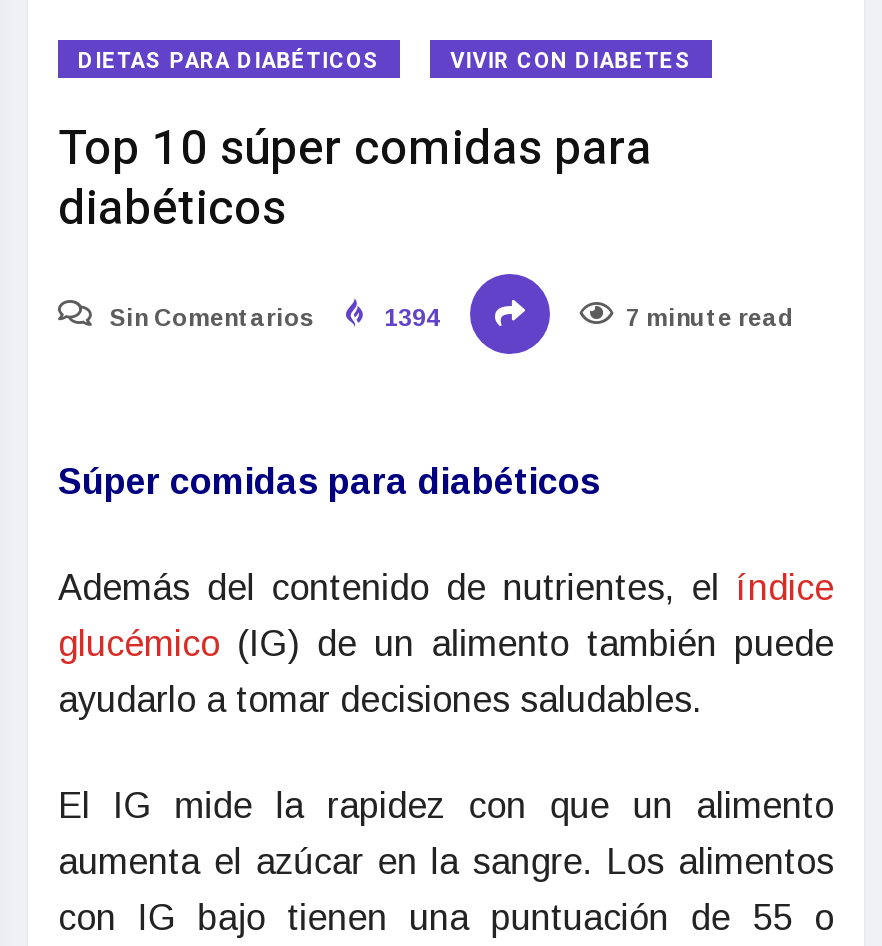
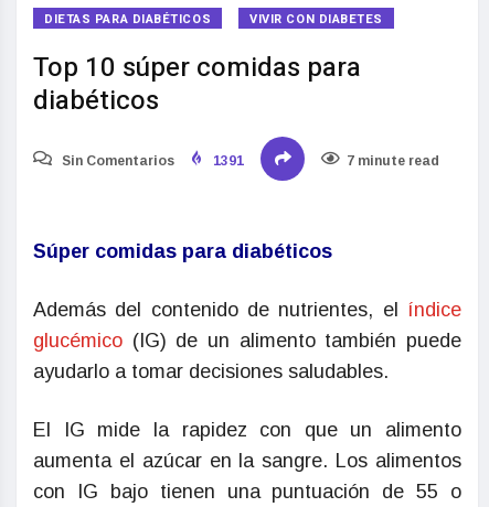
[378,304,440,332] 1394 -> [210,153,244,169] 1391

